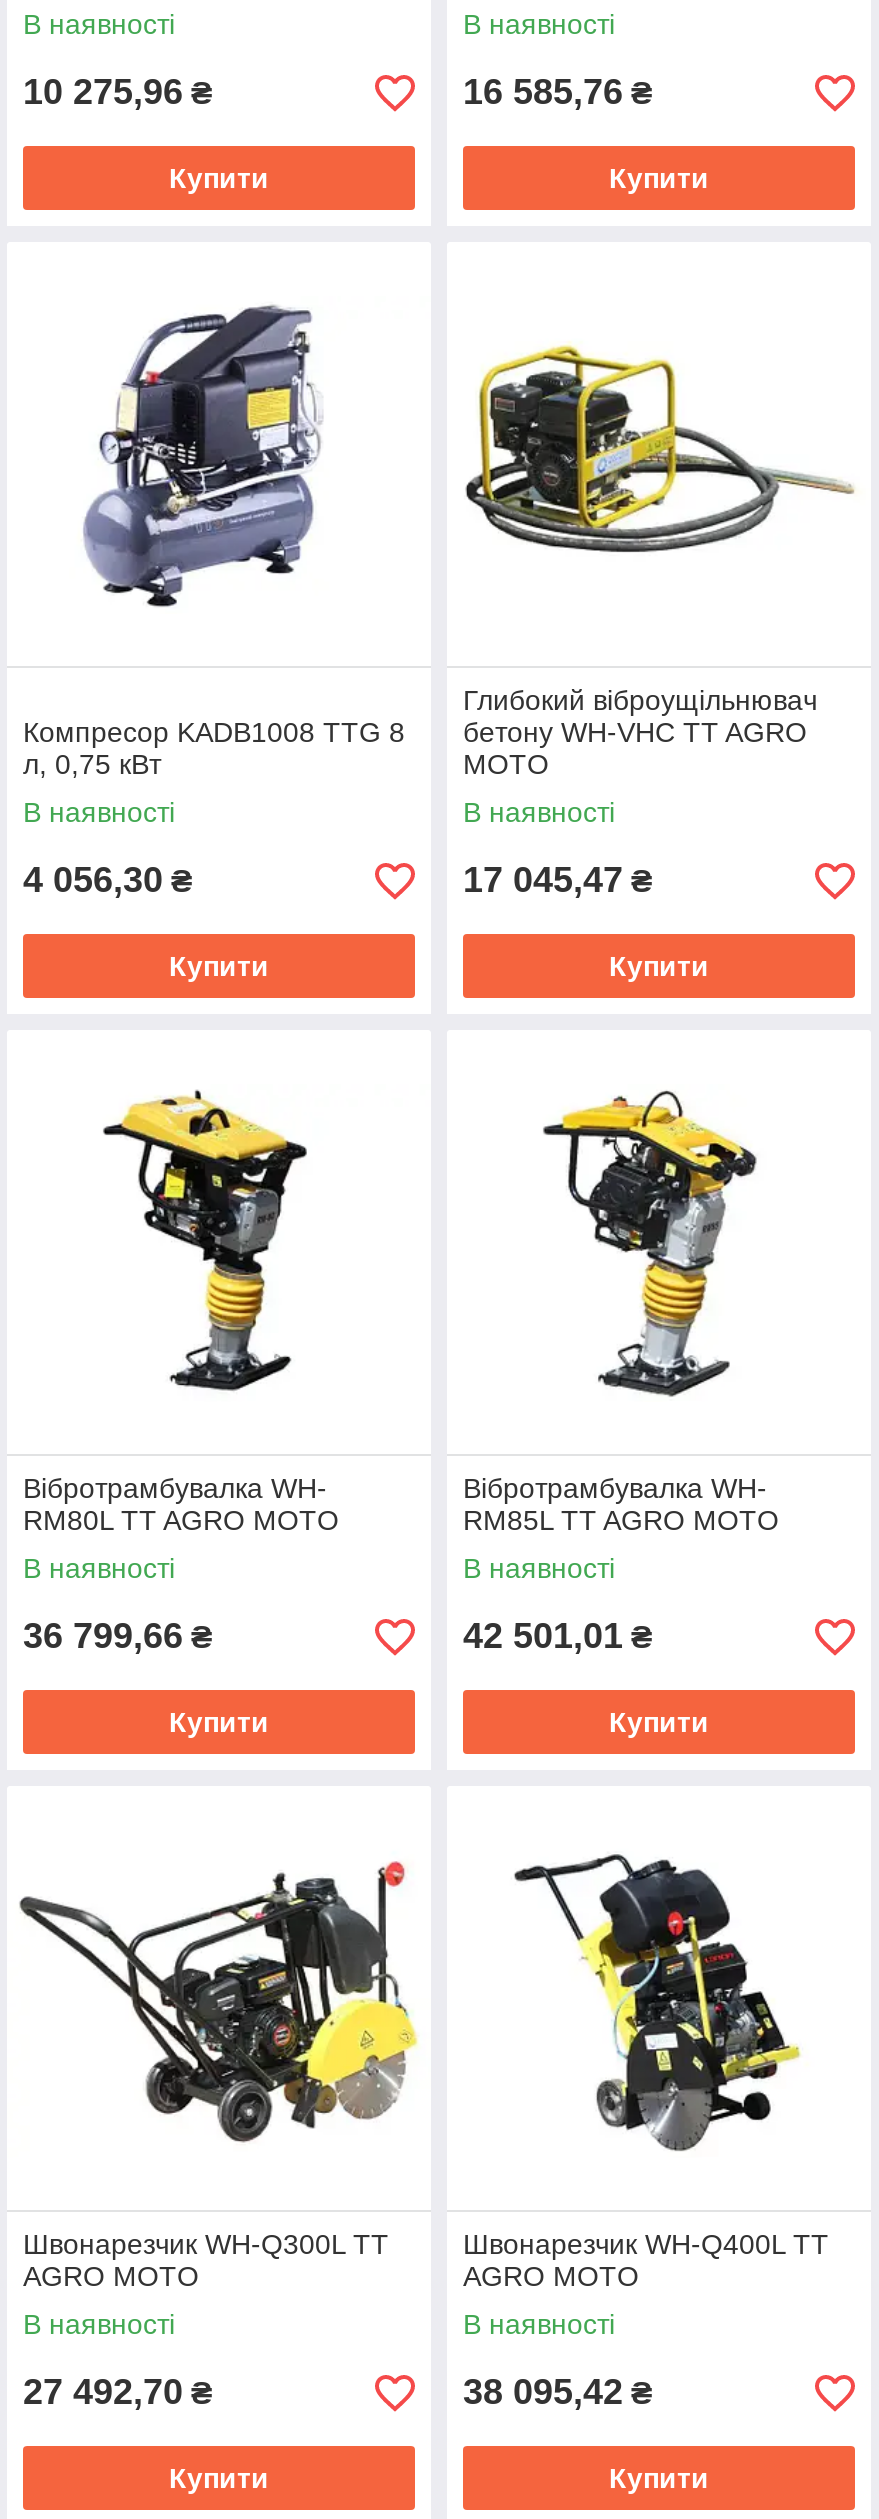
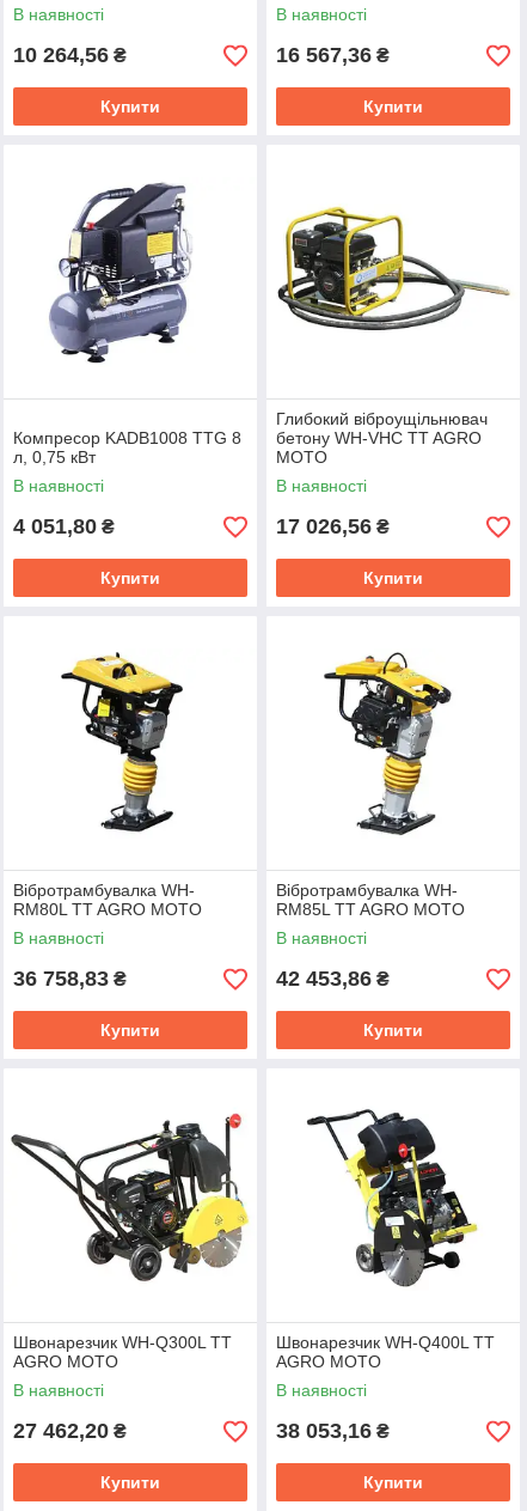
[23,73,213,113] 10 275,96 ₴ -> [13,43,127,67] 10 264,56 ₴
[463,73,653,113] 16 585,76 ₴ -> [276,43,390,67] 16 567,36 ₴
[23,861,193,901] 4 056,30 ₴ -> [13,515,115,539] 4 051,80 ₴
[463,861,653,901] 17 045,47 ₴ -> [276,515,390,539] 17 026,56 ₴
[23,1617,213,1657] 36 799,66 ₴ -> [13,967,127,991] 36 758,83 ₴
[463,1617,653,1657] 42 501,01 ₴ -> [276,967,390,991] 42 453,86 ₴
[23,2373,213,2413] 27 492,70 ₴ -> [13,1419,127,1443] 27 462,20 ₴
[463,2373,653,2413] 38 095,42 ₴ -> [276,1419,390,1443] 38 053,16 ₴

